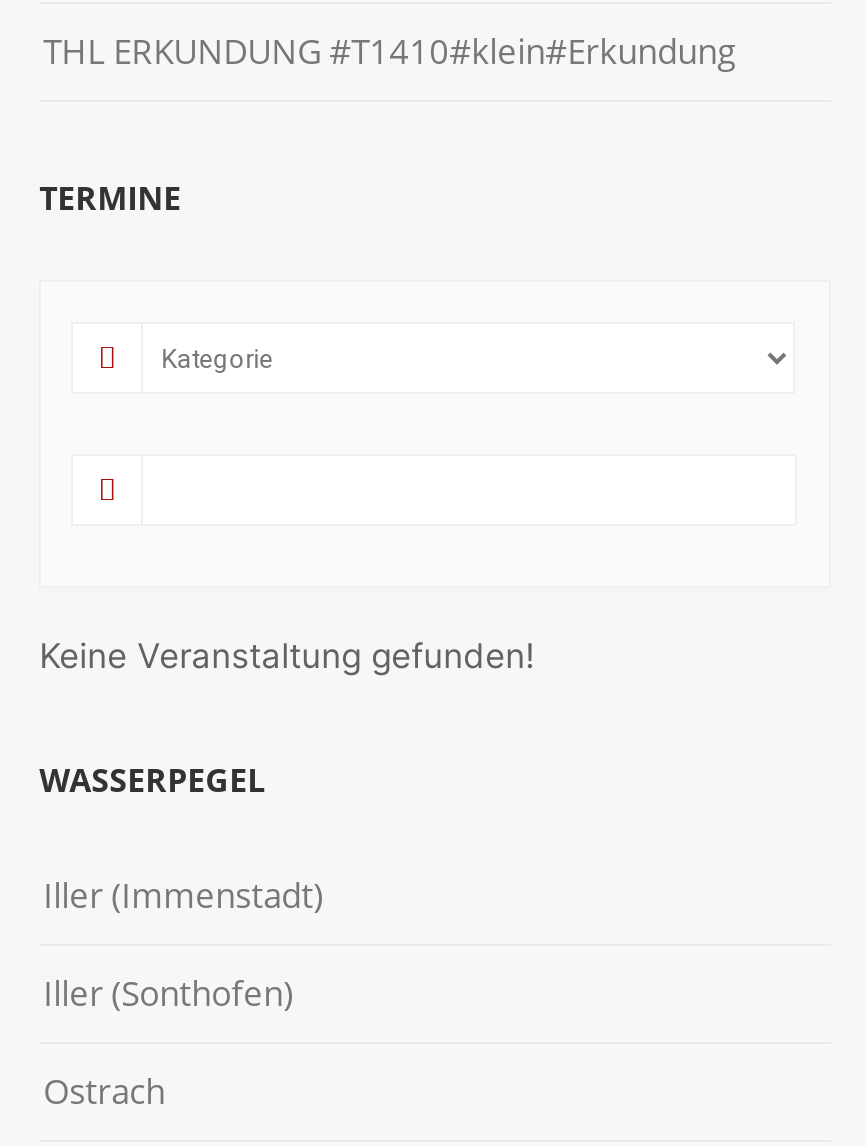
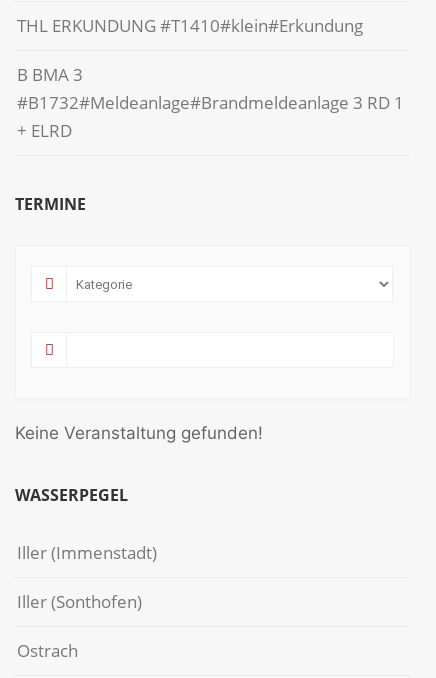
none -> [17,63,404,142] B BMA 3 | #B1732#Meldeanlage#Brandmeldeanlage 3 RD 1 | + ELRD

